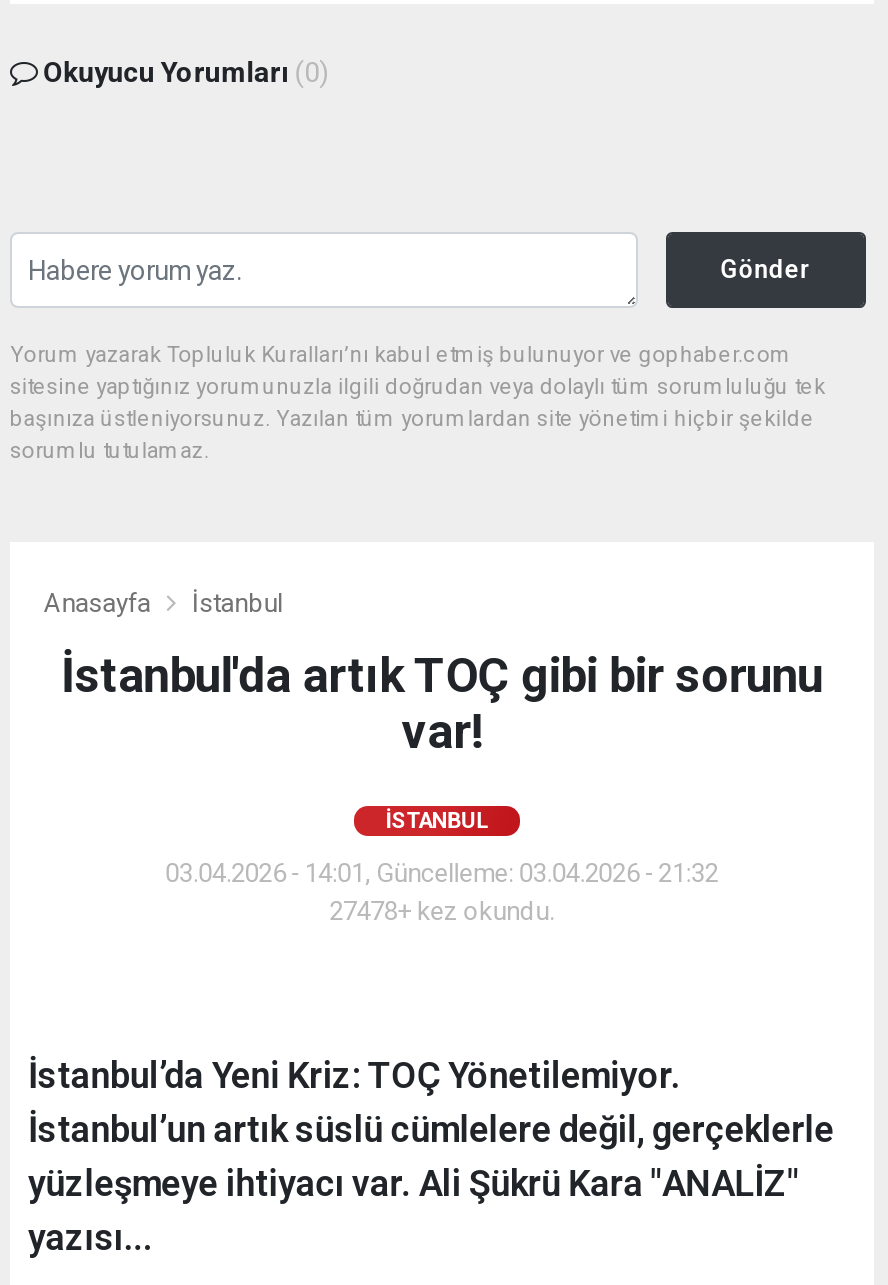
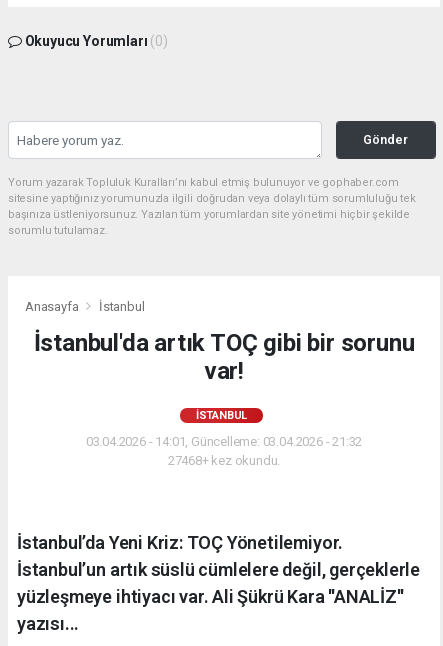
[329,897,555,927] 27478+ kez okundu. -> [168,453,280,468] 27468+ kez okundu.

